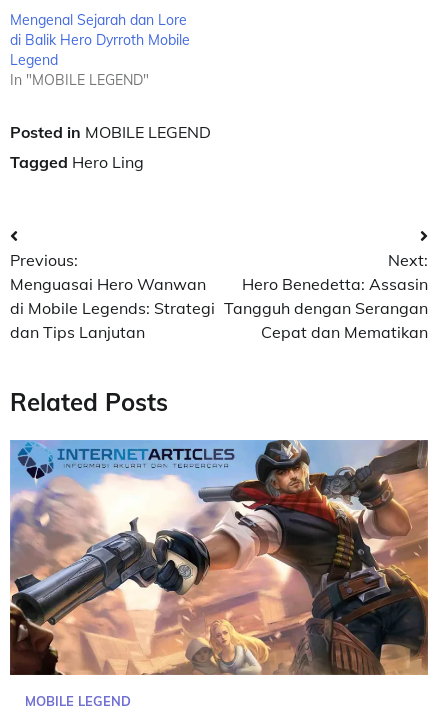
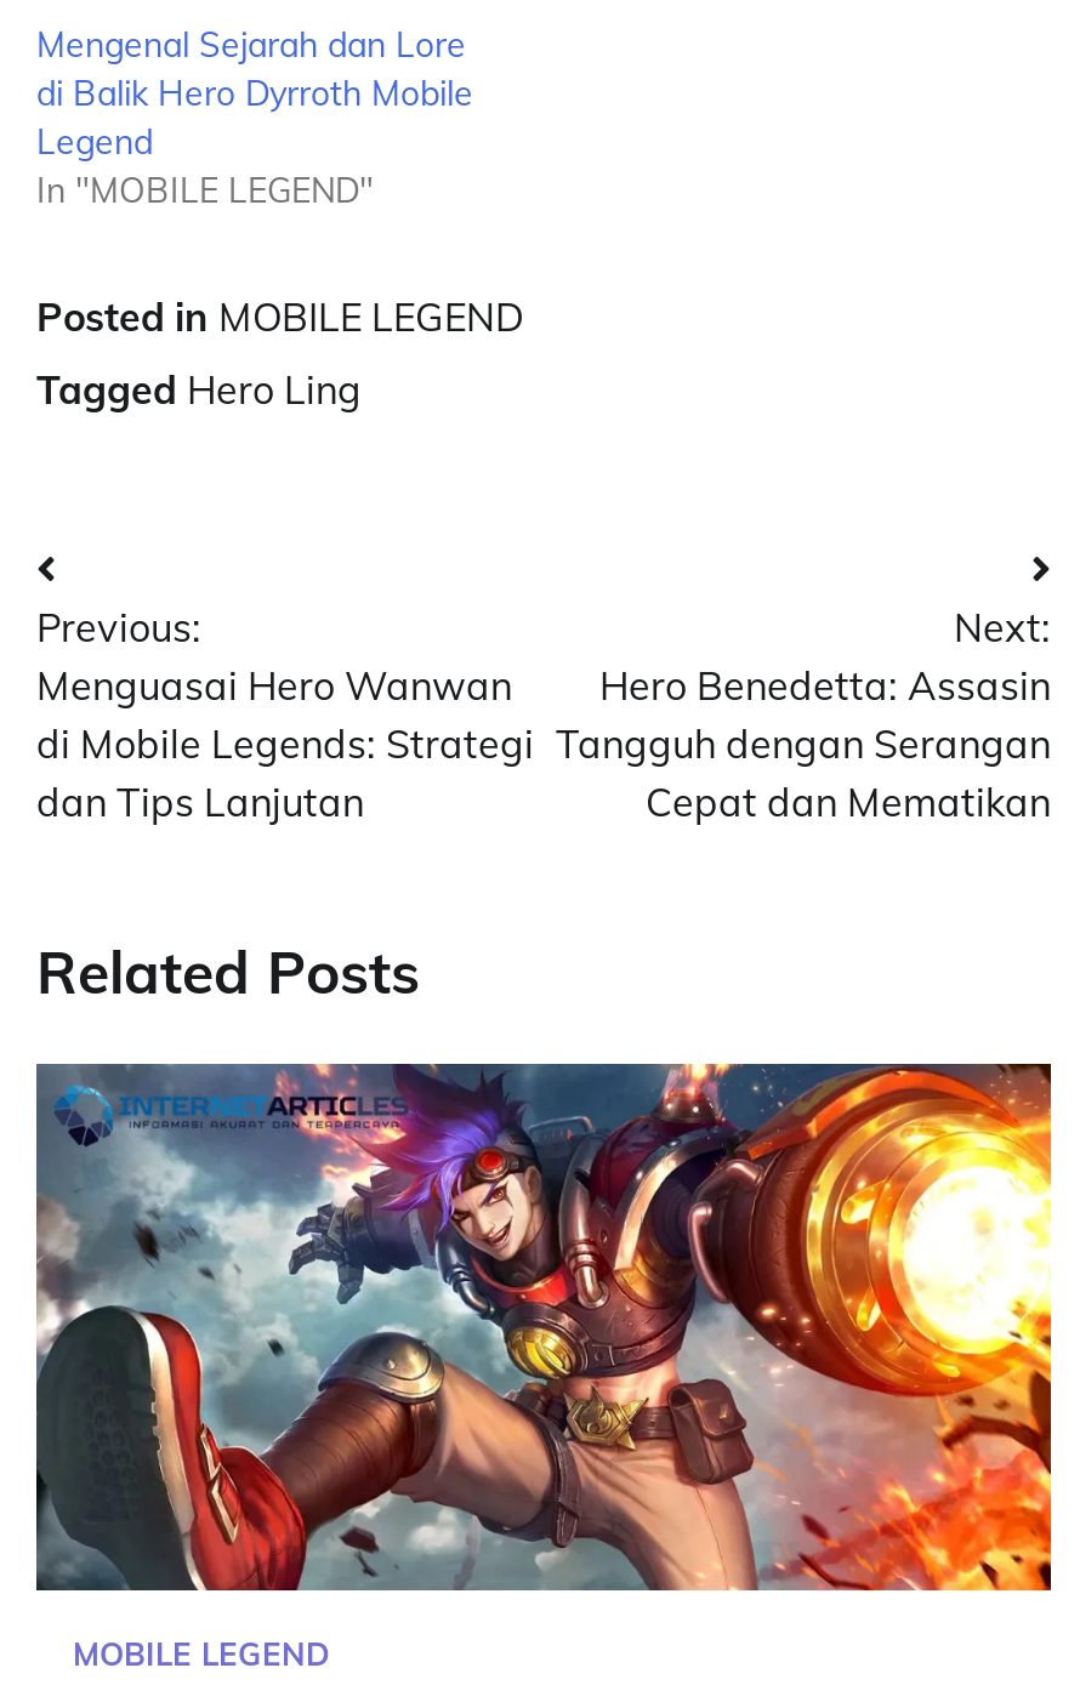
[9,439,429,676] [image] -> [34,1061,1053,1595] [image]

